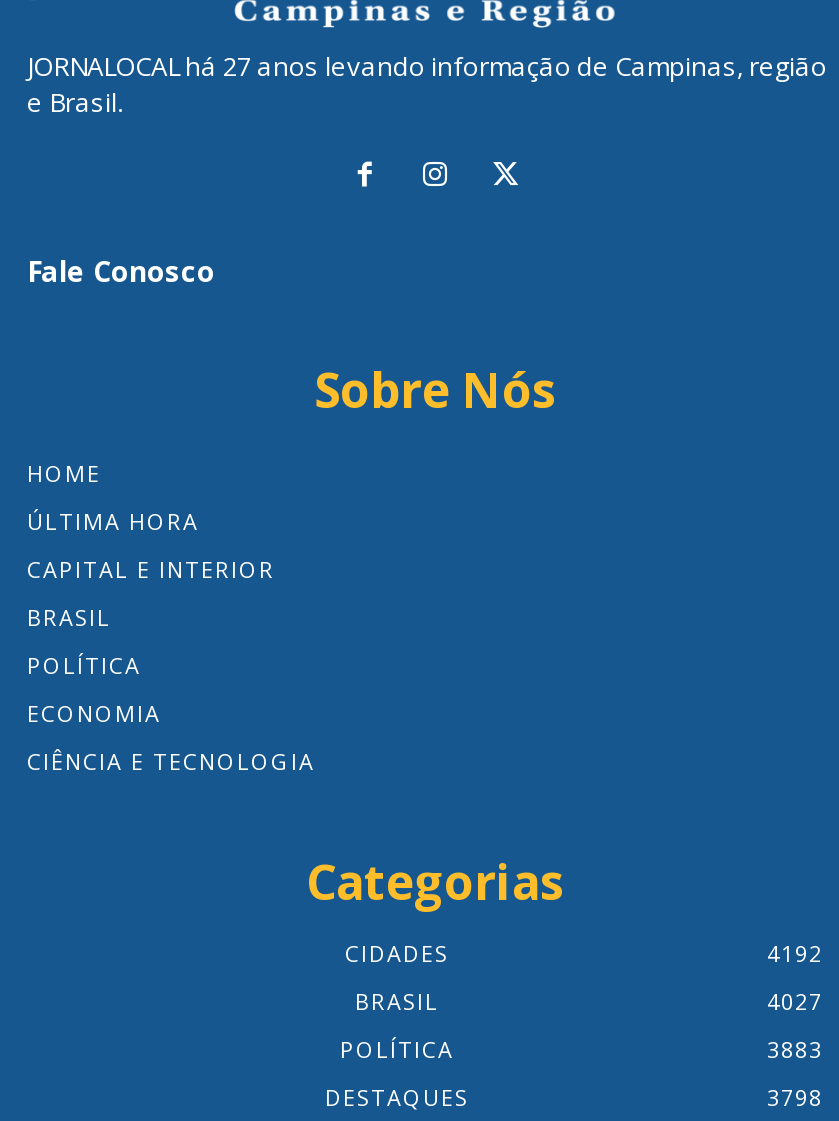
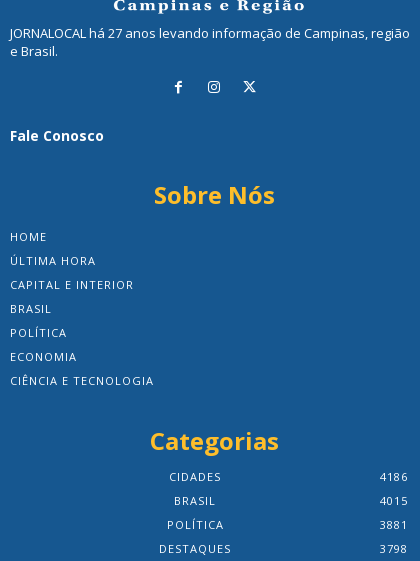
[767,938,823,968] 4192 -> [380,469,408,484] 4186
[767,986,823,1016] 4027 -> [380,493,408,508] 4015
[767,1034,823,1064] 3883 -> [380,517,408,532] 3881

